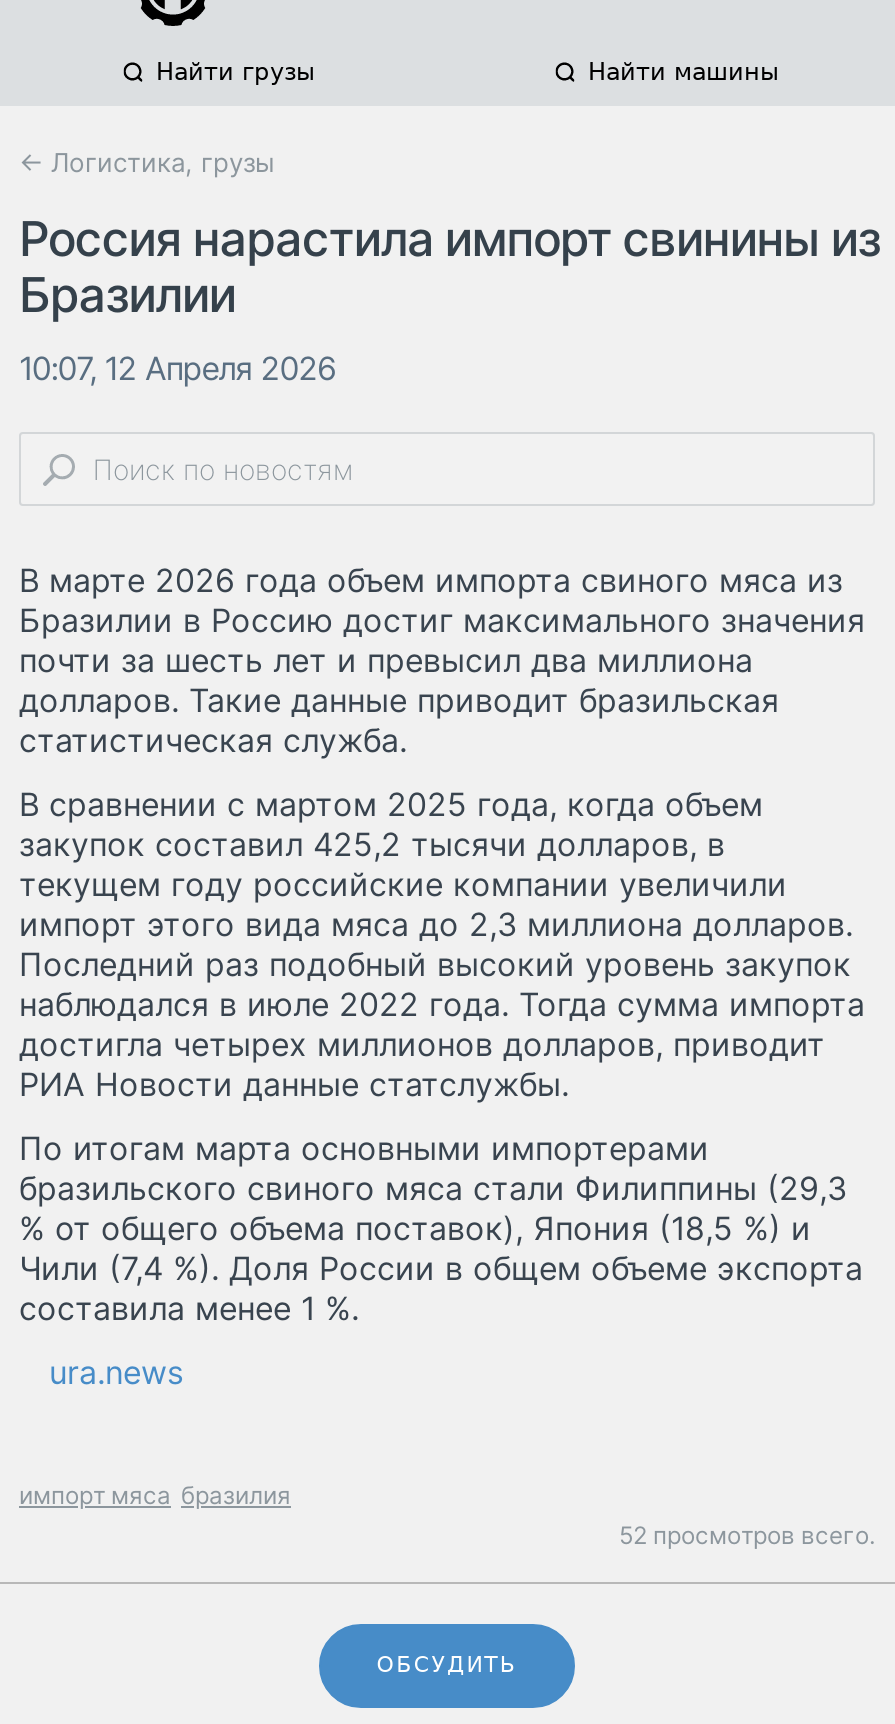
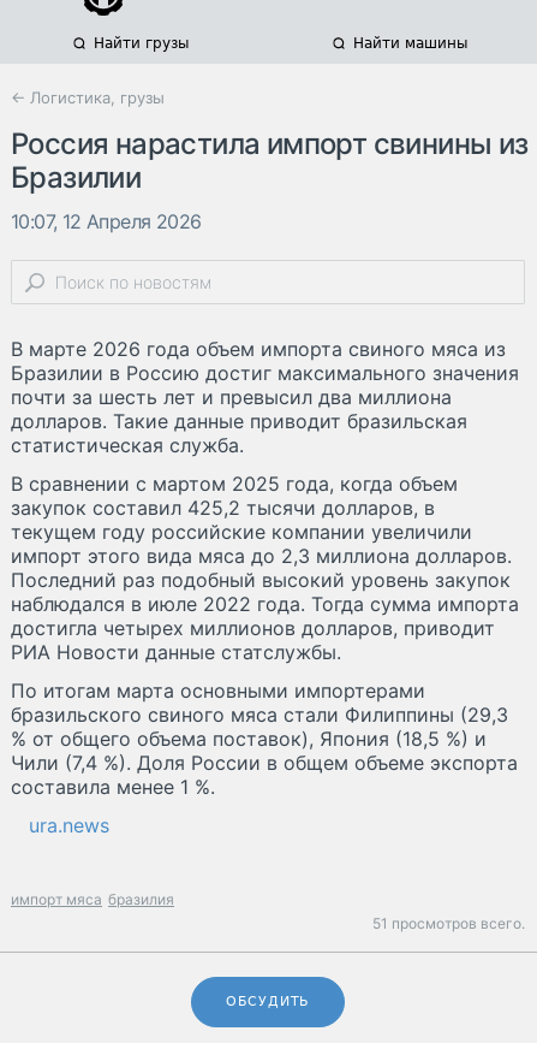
[619,1520,875,1550] 52 просмотров всего. -> [372,914,525,932] 51 просмотров всего.

